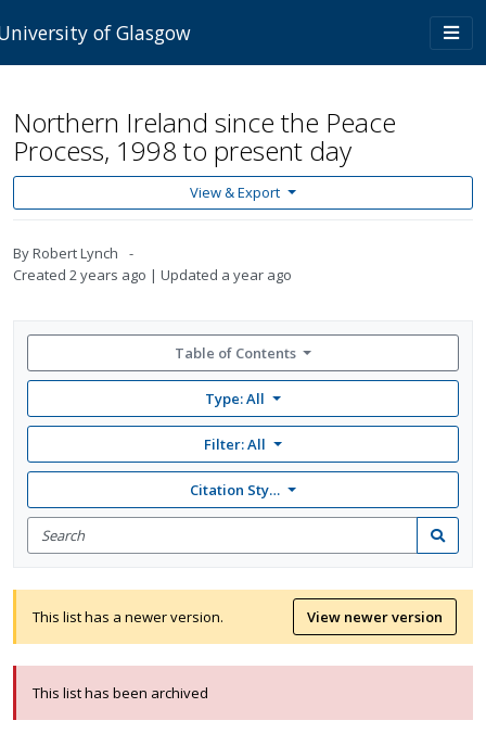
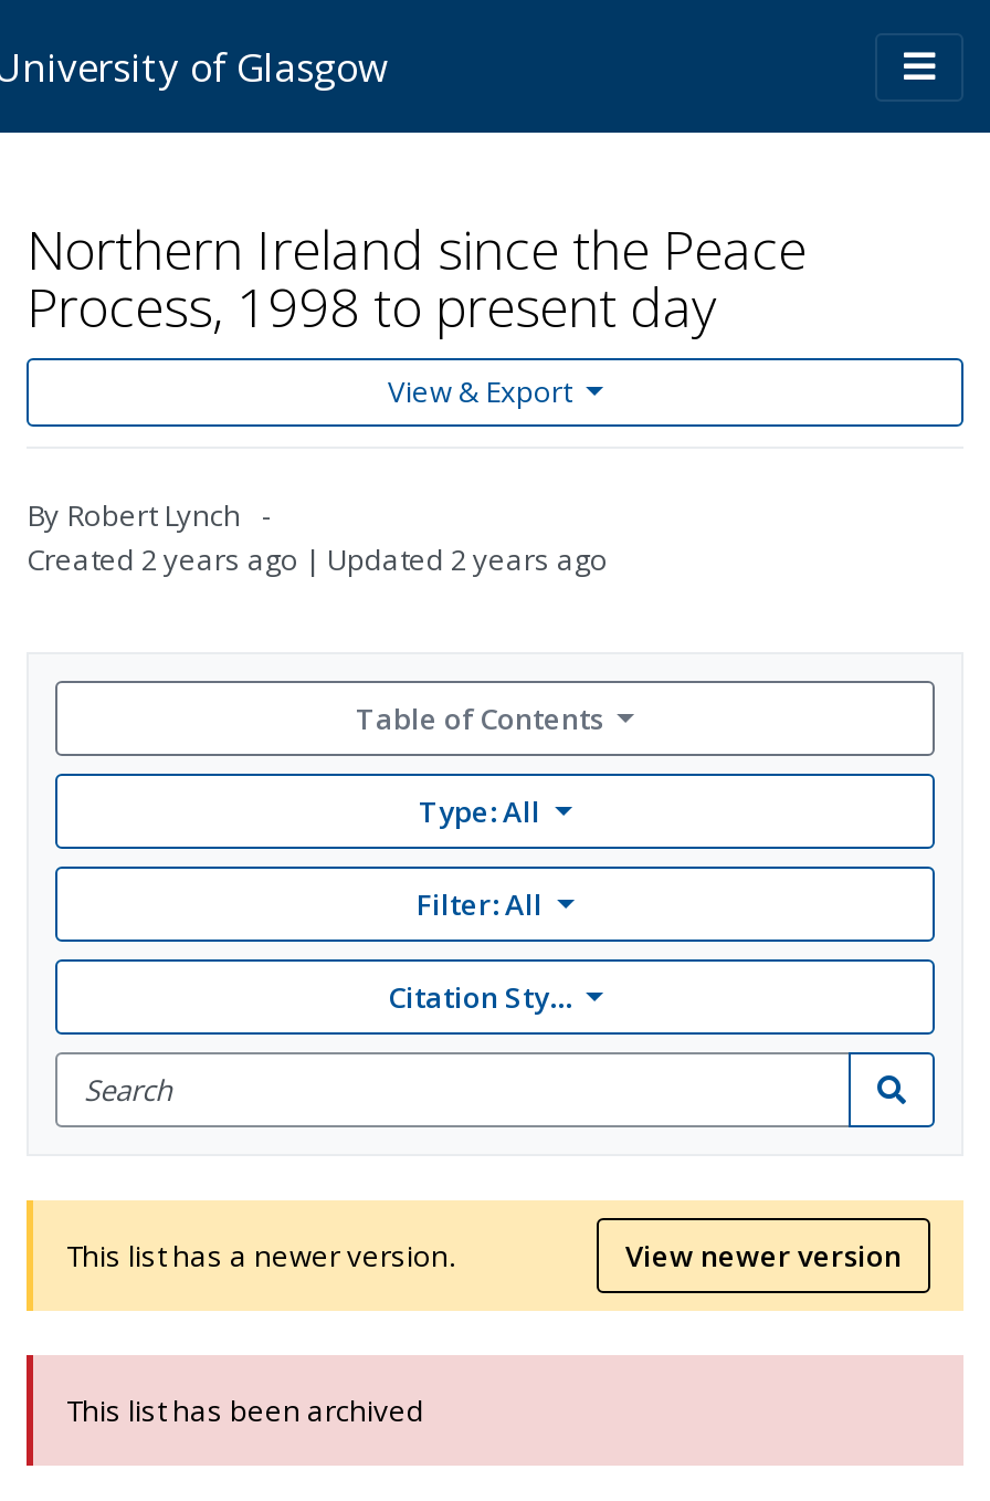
[161,265,292,285] Updated a year ago -> [327,539,608,579] Updated 2 years ago

